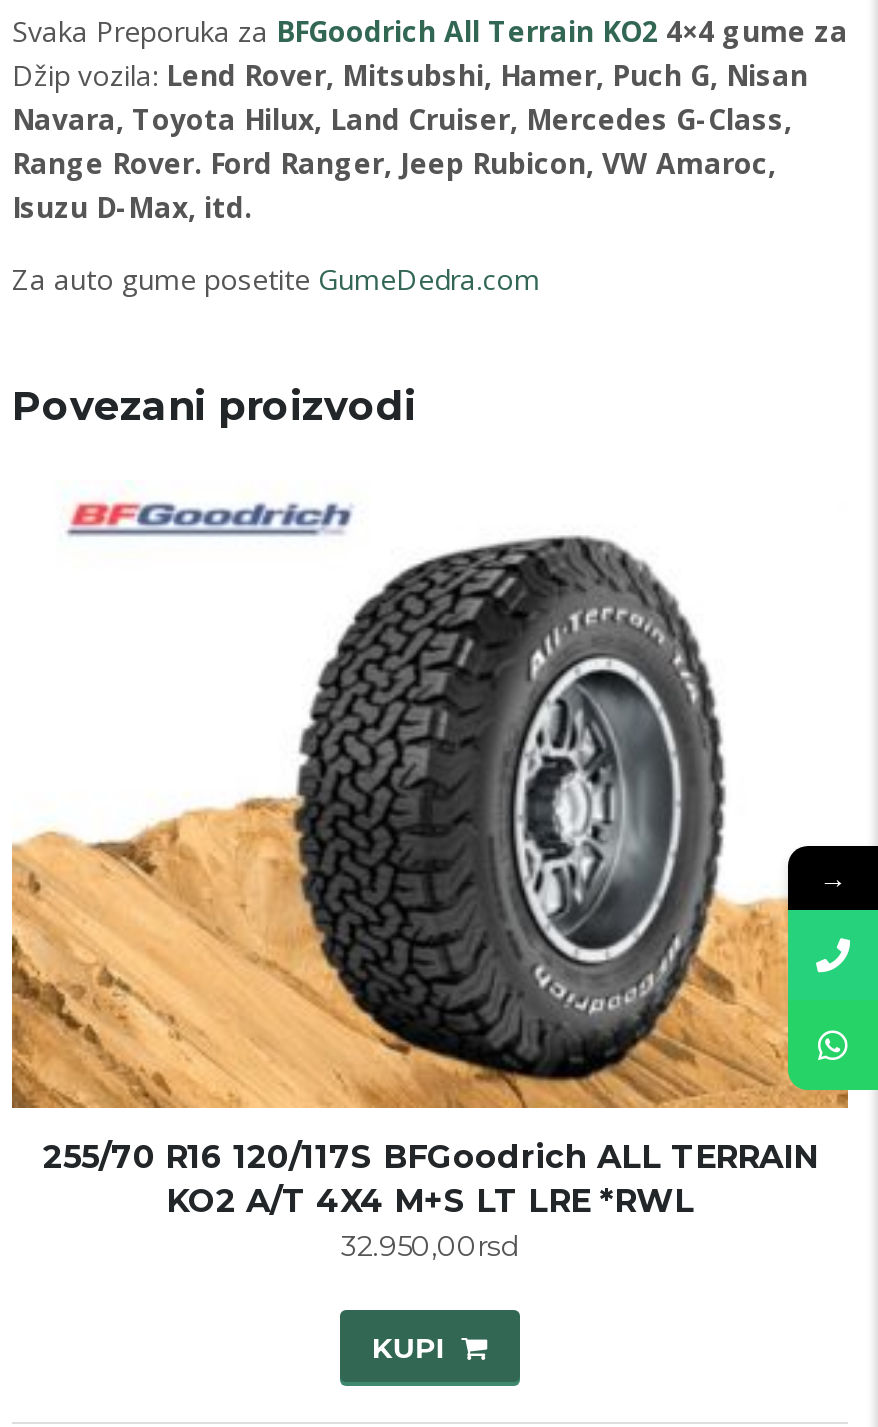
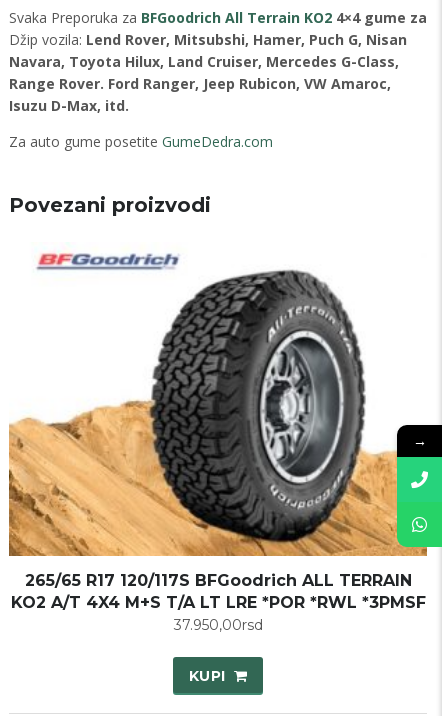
[43,1137,817,1263] 255/70 R16 120/117S BFGoodrich ALL TERRAIN | KO2 A/T 4X4 M+S LT LRE *RWL | 32.950,00rsd -> [10,571,425,634] 265/65 R17 120/117S BFGoodrich ALL TERRAIN | KO2 A/T 4X4 M+S T/A LT LRE *POR *RWL *3PMSF | 37.950,00rsd

